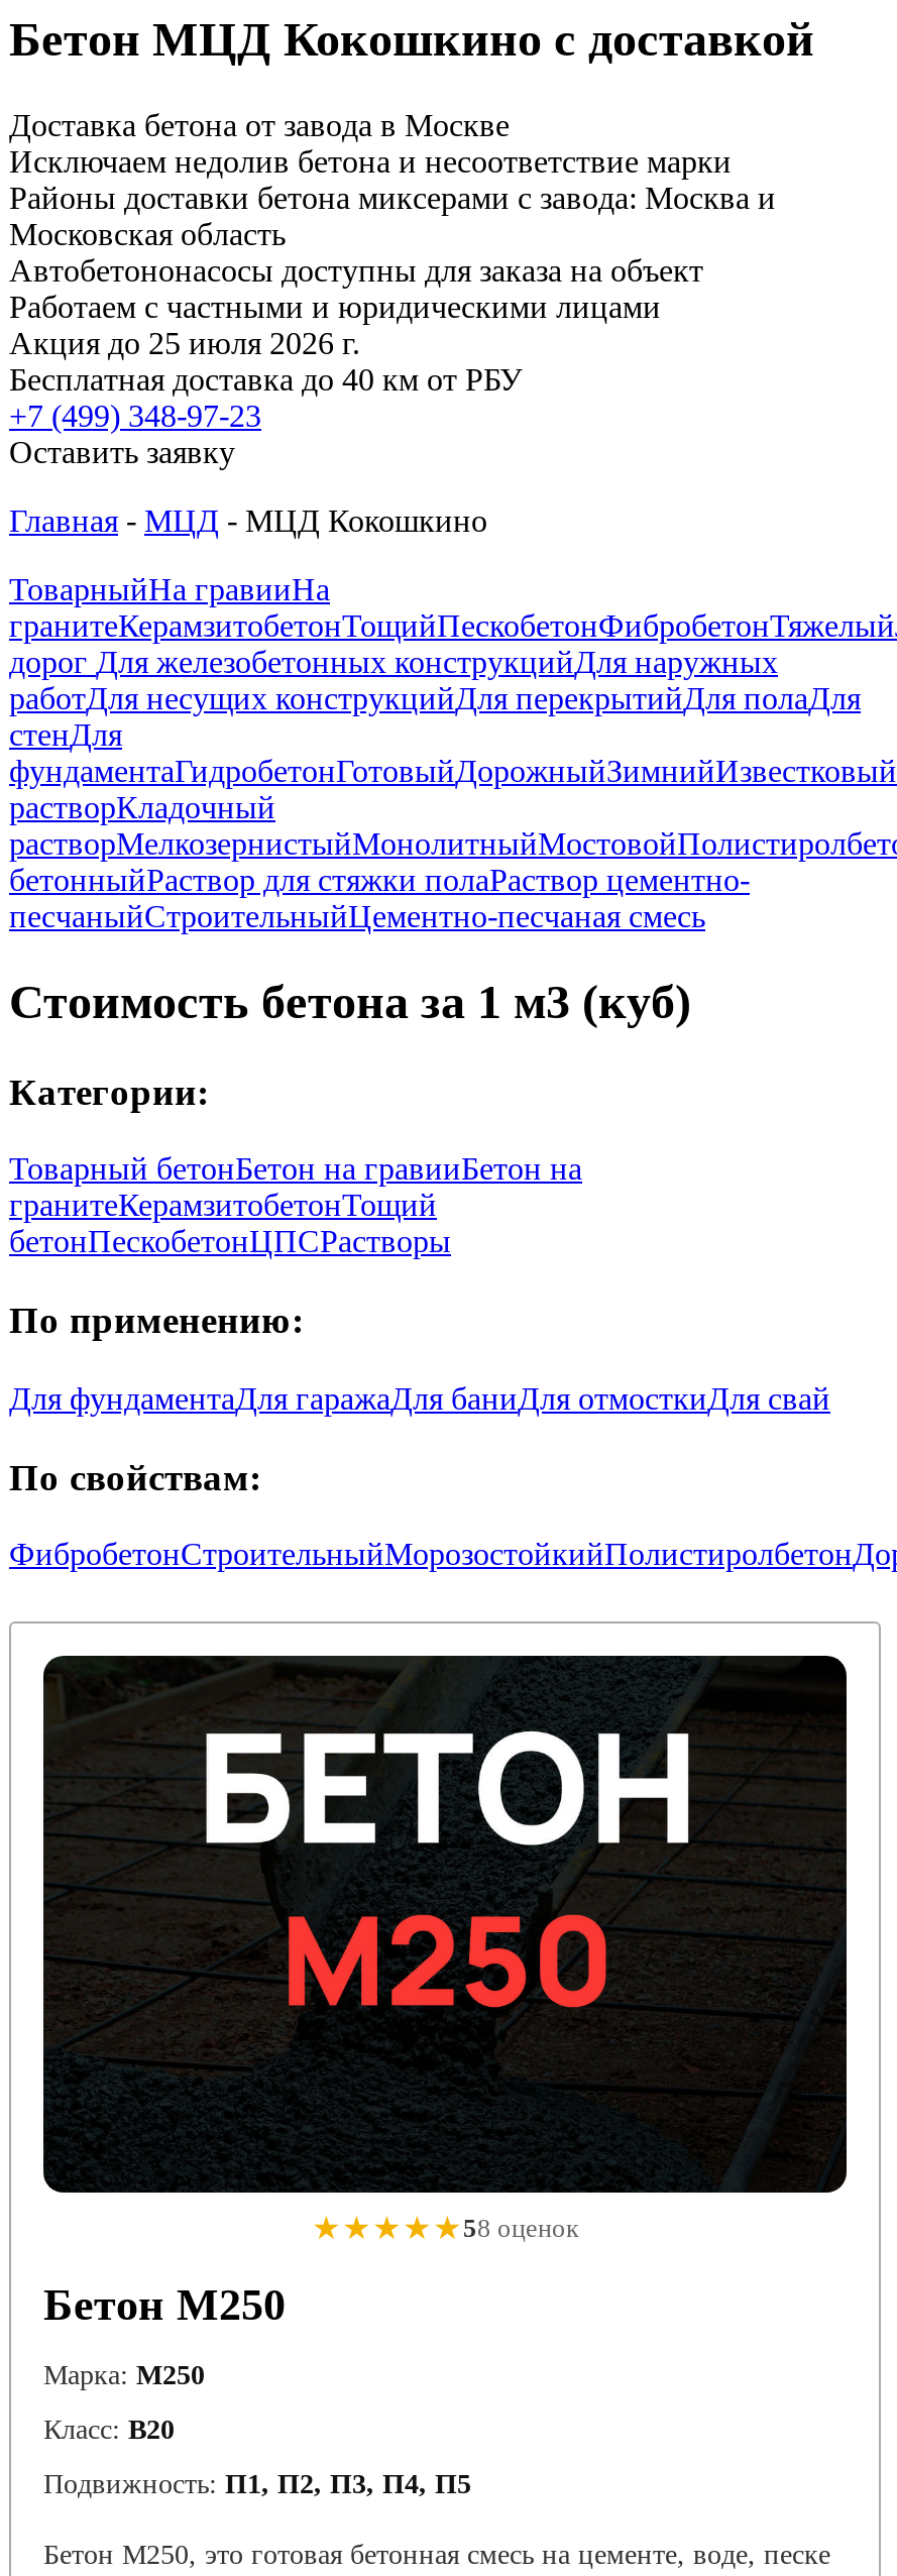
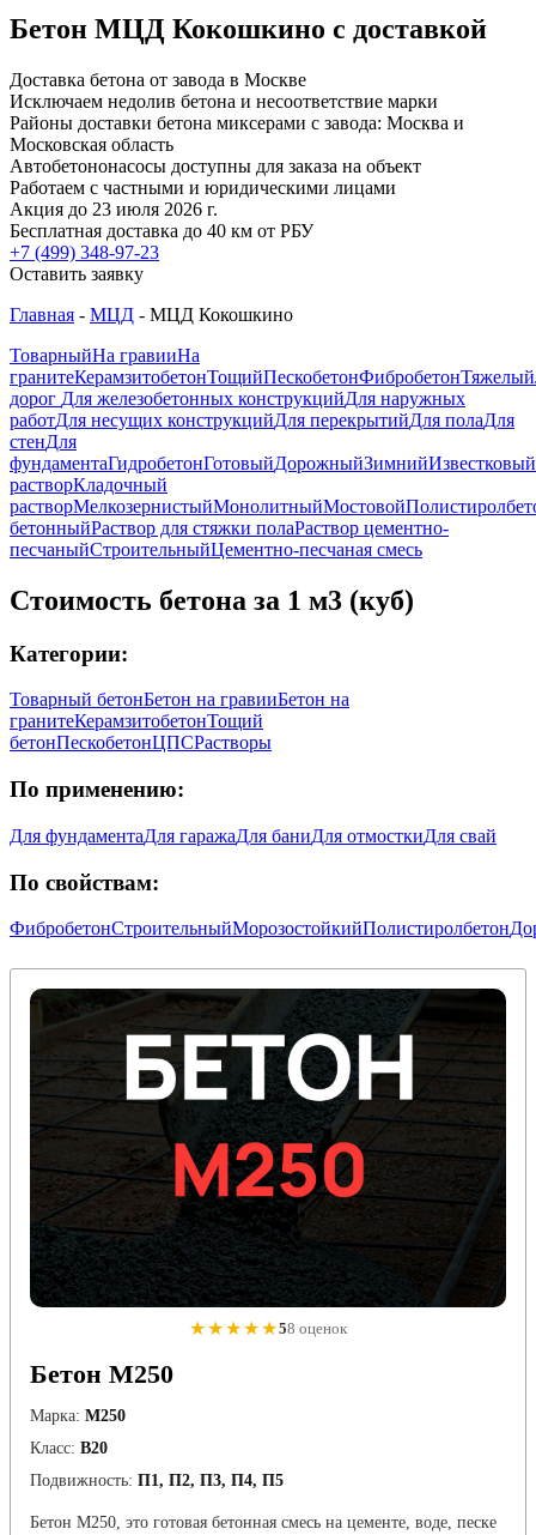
[9,326,360,360] Акция до 25 июля 2026 г. -> [10,199,218,219] Акция до 23 июля 2026 г.

